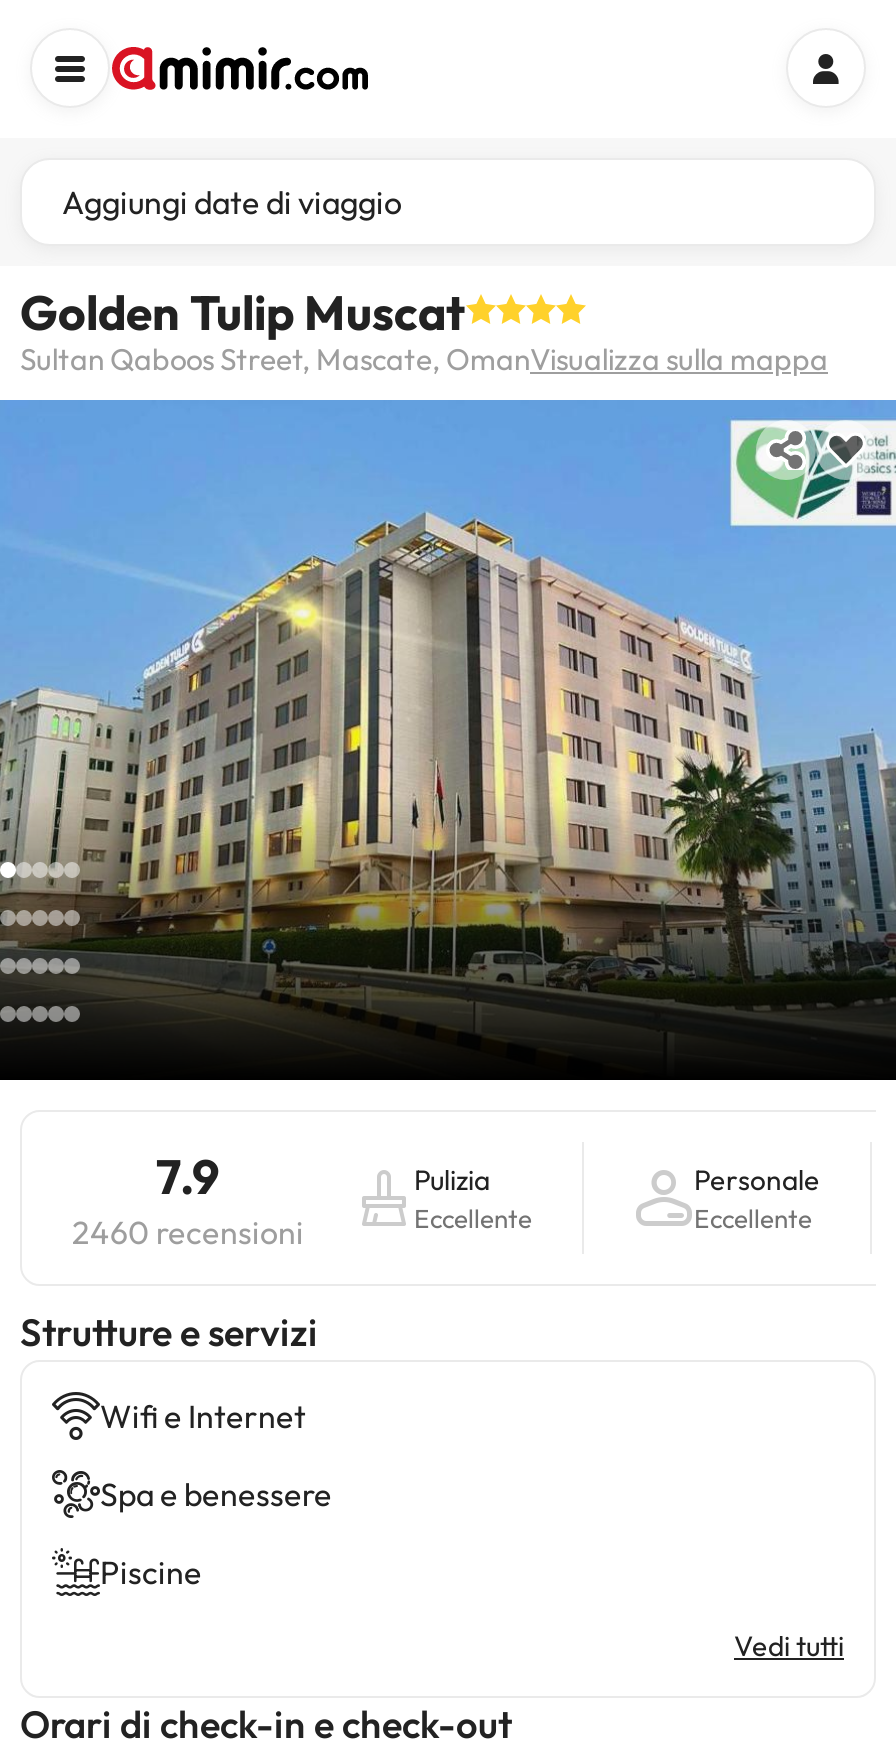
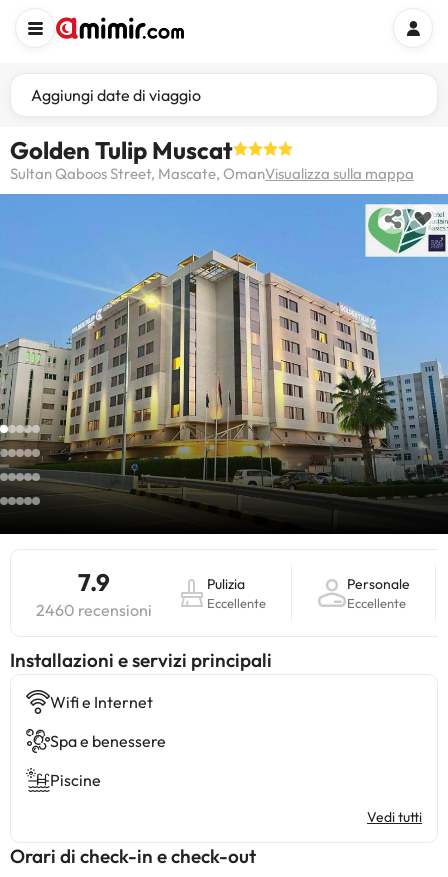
[20,1308,318,1356] Strutture e servizi -> [10,648,272,672] Installazioni e servizi principali

